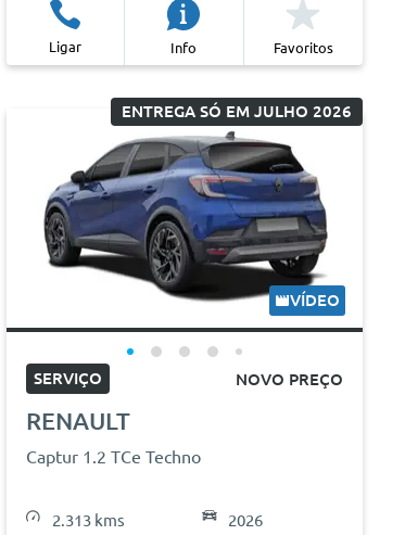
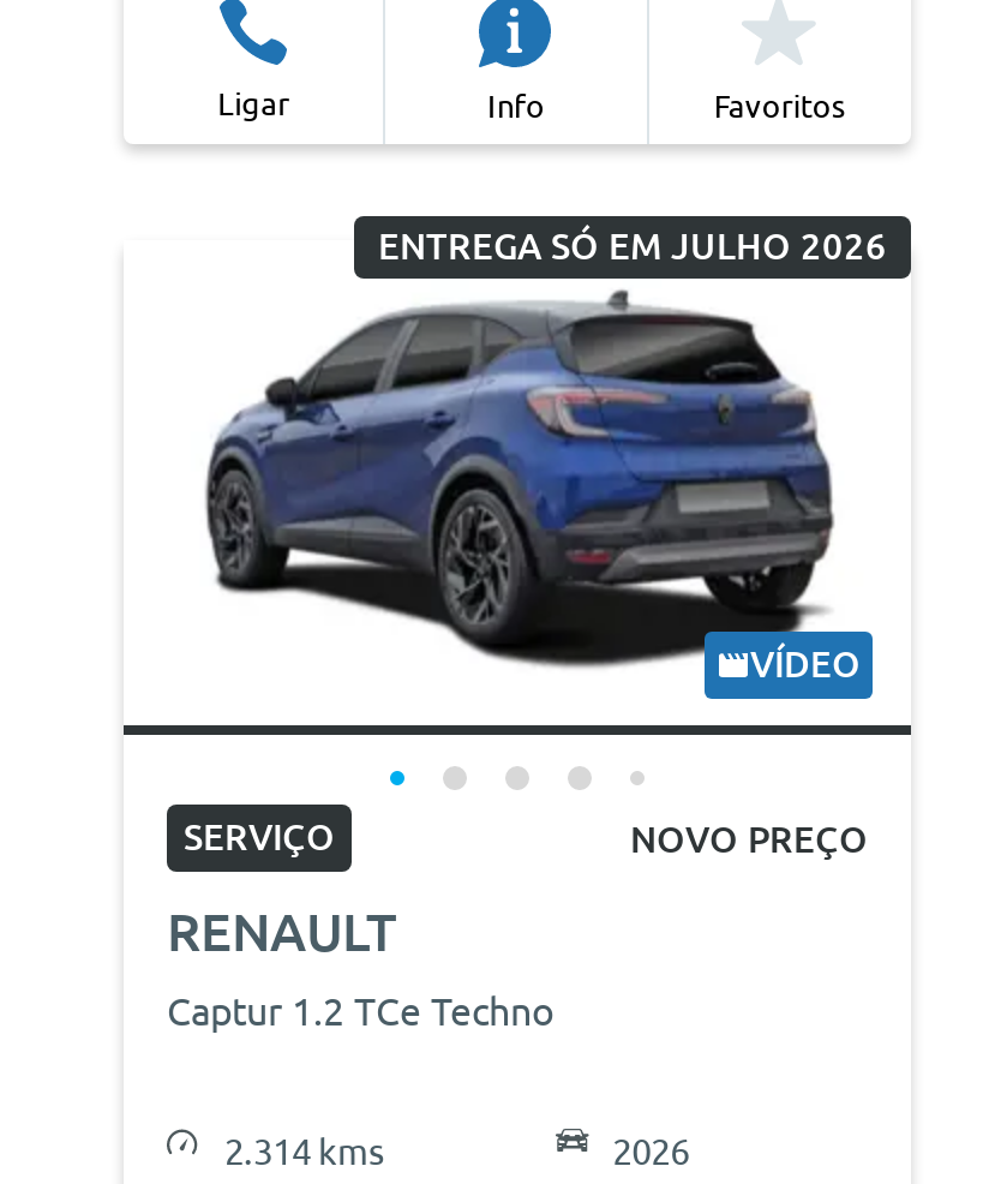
[52,511,125,529] 2.313 kms -> [224,1131,385,1172] 2.314 kms

